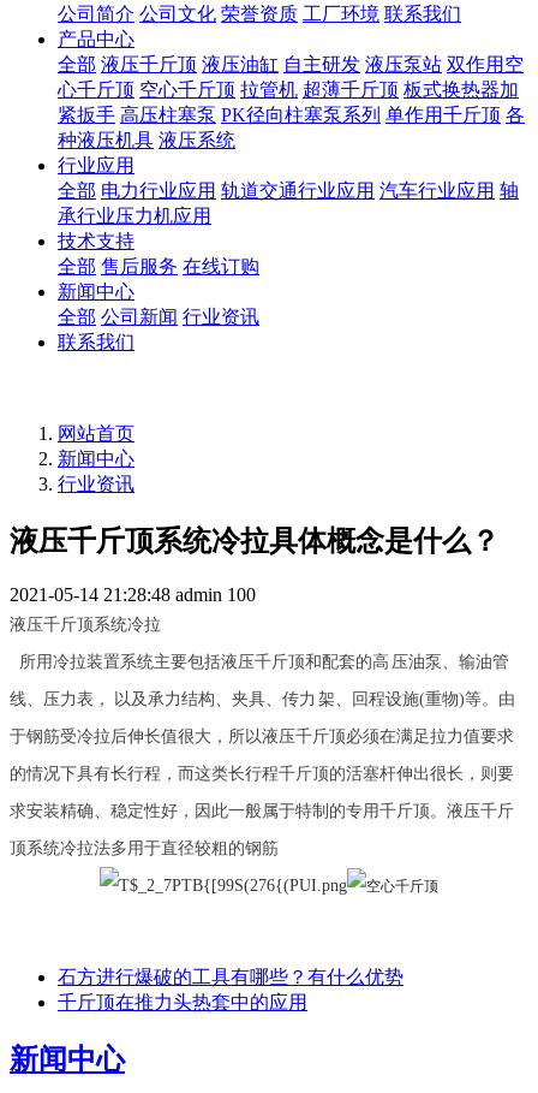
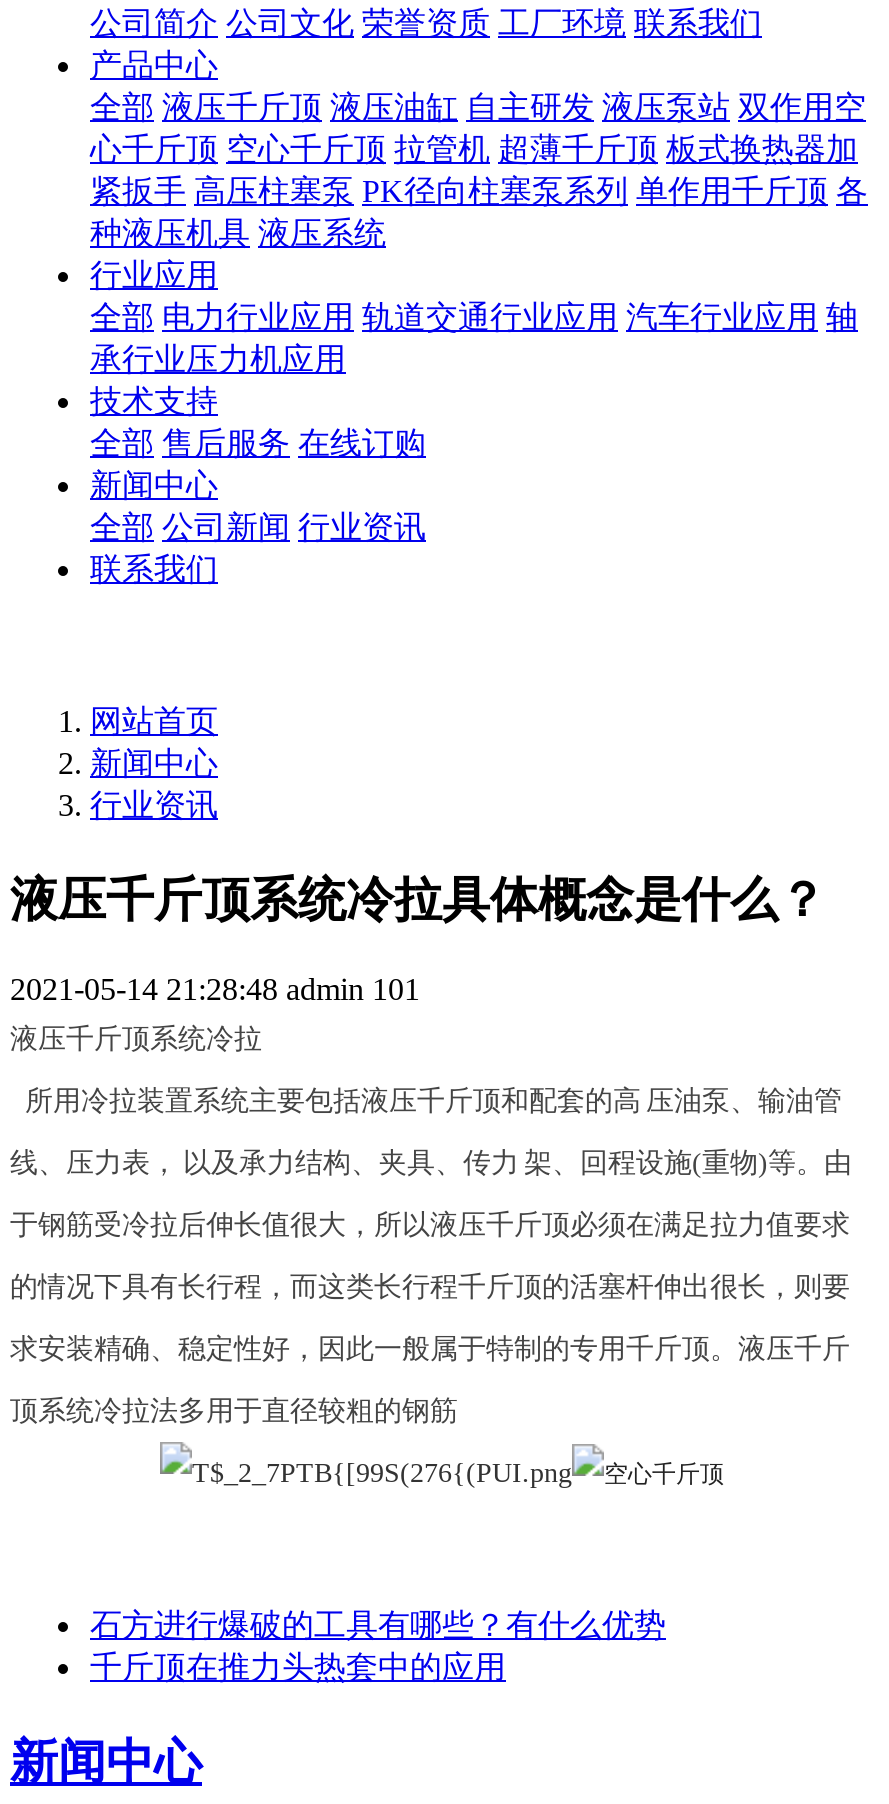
[10,584,256,605] 2021-05-14 21:28:48 admin 100 -> [10,972,420,1006] 2021-05-14 21:28:48 admin 101

